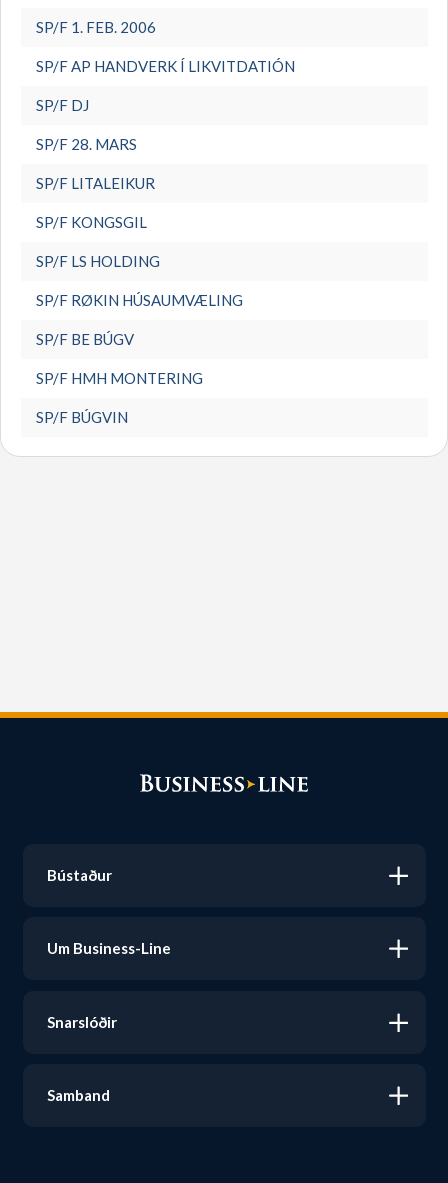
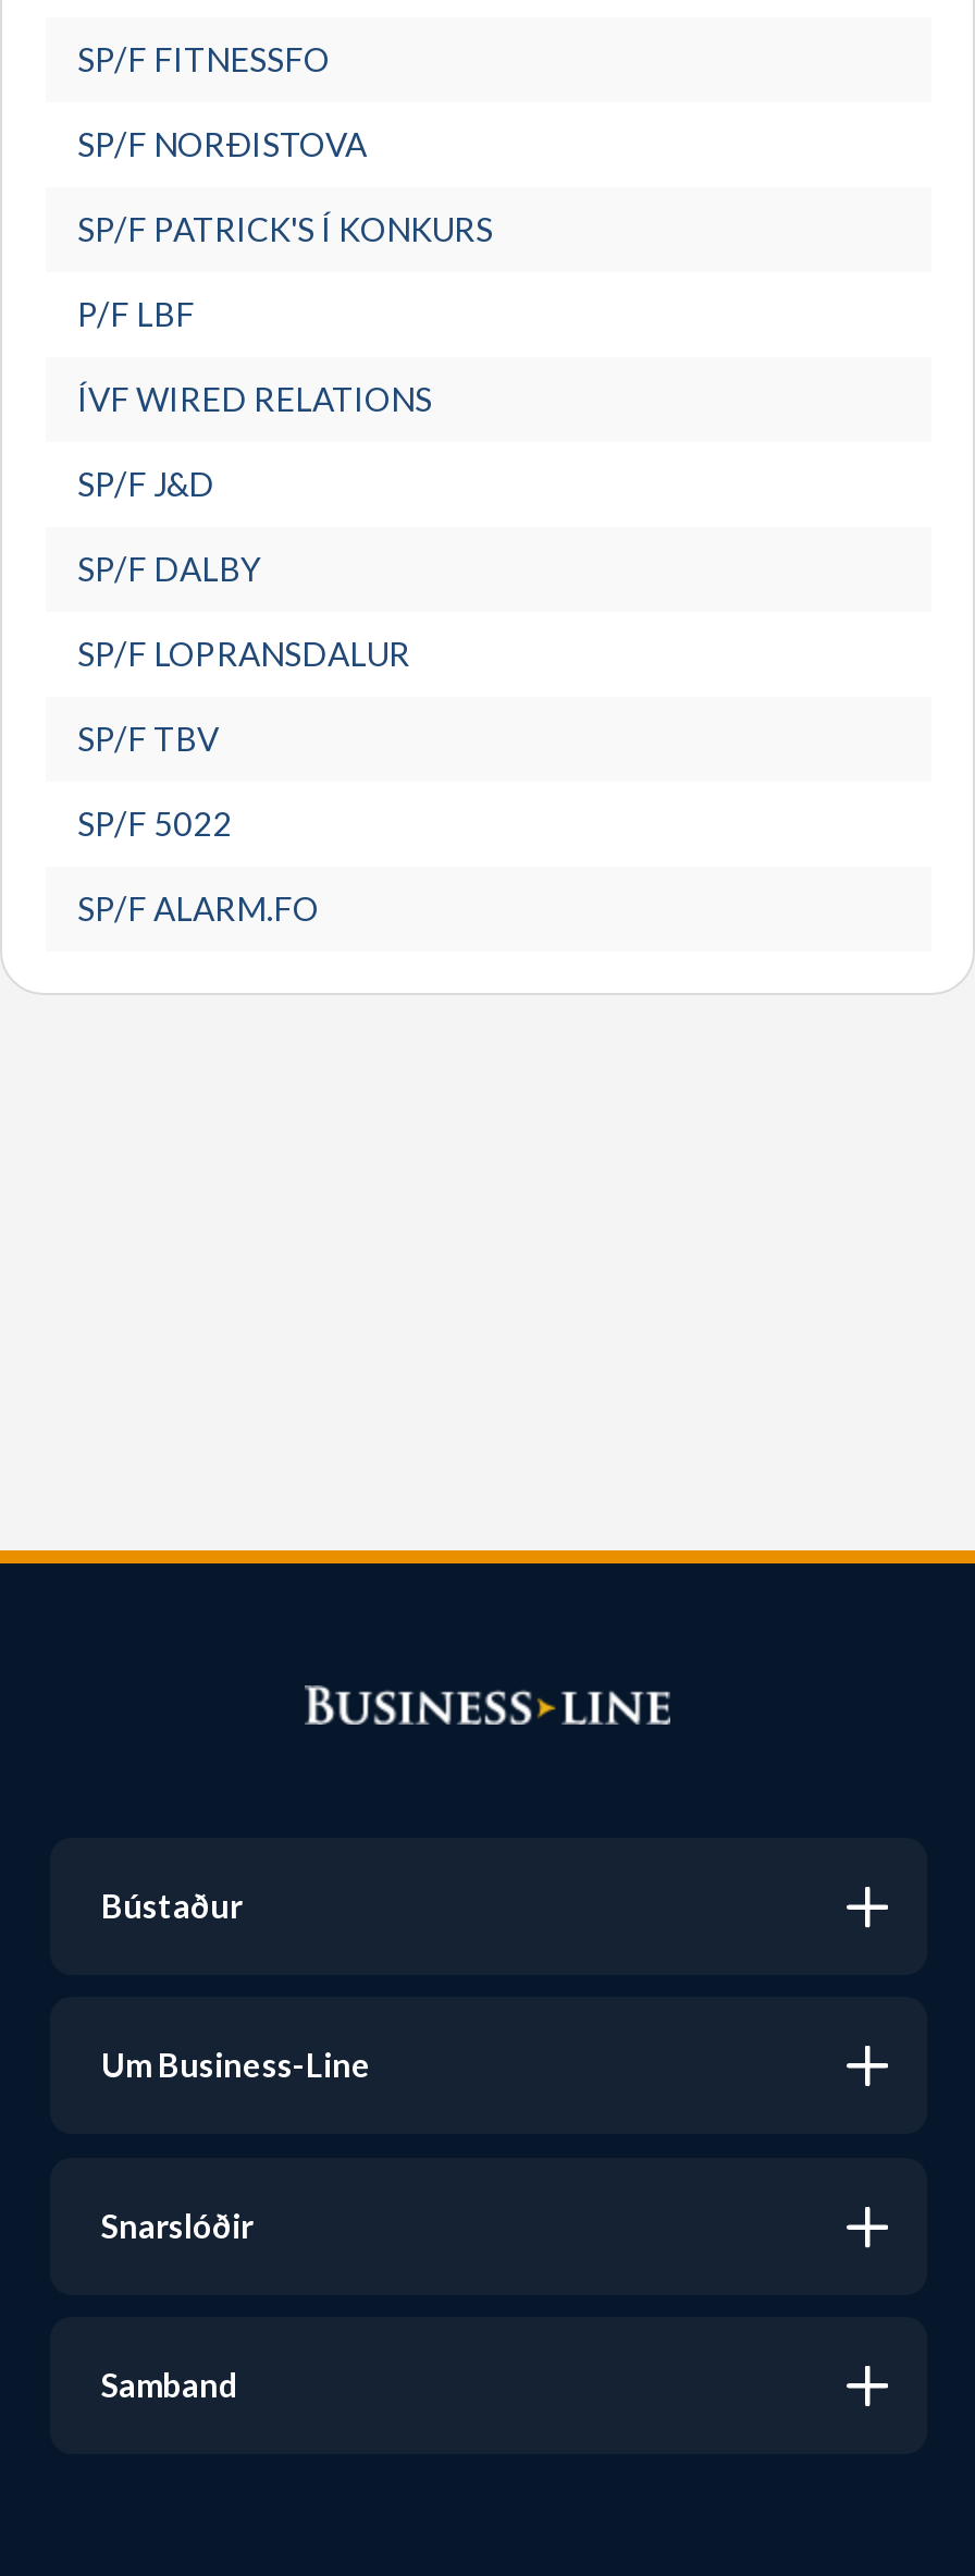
[35,18,155,36] SP/F 1. FEB. 2006 -> [77,39,330,78] SP/F FITNESSFO
[35,57,294,75] SP/F AP HANDVERK Í LIKVITDATIÓN -> [77,124,367,163] SP/F NORÐISTOVA
[35,96,88,114] SP/F DJ -> [77,209,493,248] SP/F PATRICK'S Í KONKURS
[35,135,136,153] SP/F 28. MARS -> [77,294,195,333] P/F LBF
[35,174,154,192] SP/F LITALEIKUR -> [77,378,432,418] ÍVF WIRED RELATIONS
[35,213,146,231] SP/F KONGSGIL -> [77,463,214,503] SP/F J&D
[35,252,159,270] SP/F LS HOLDING -> [77,548,260,587] SP/F DALBY
[35,291,242,309] SP/F RØKIN HÚSAUMVÆLING -> [77,633,410,672] SP/F LOPRANSDALUR
[35,330,133,348] SP/F BE BÚGV -> [77,718,219,757] SP/F TBV
[35,369,202,387] SP/F HMH MONTERING -> [77,803,232,842] SP/F 5022
[35,408,127,426] SP/F BÚGVIN -> [77,888,319,927] SP/F ALARM.FO

